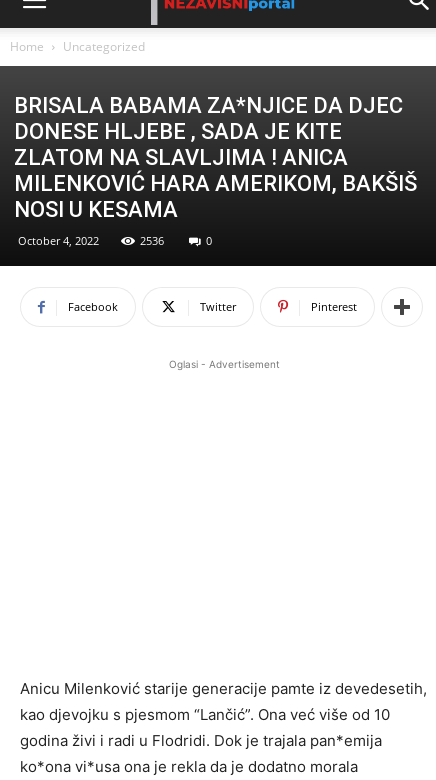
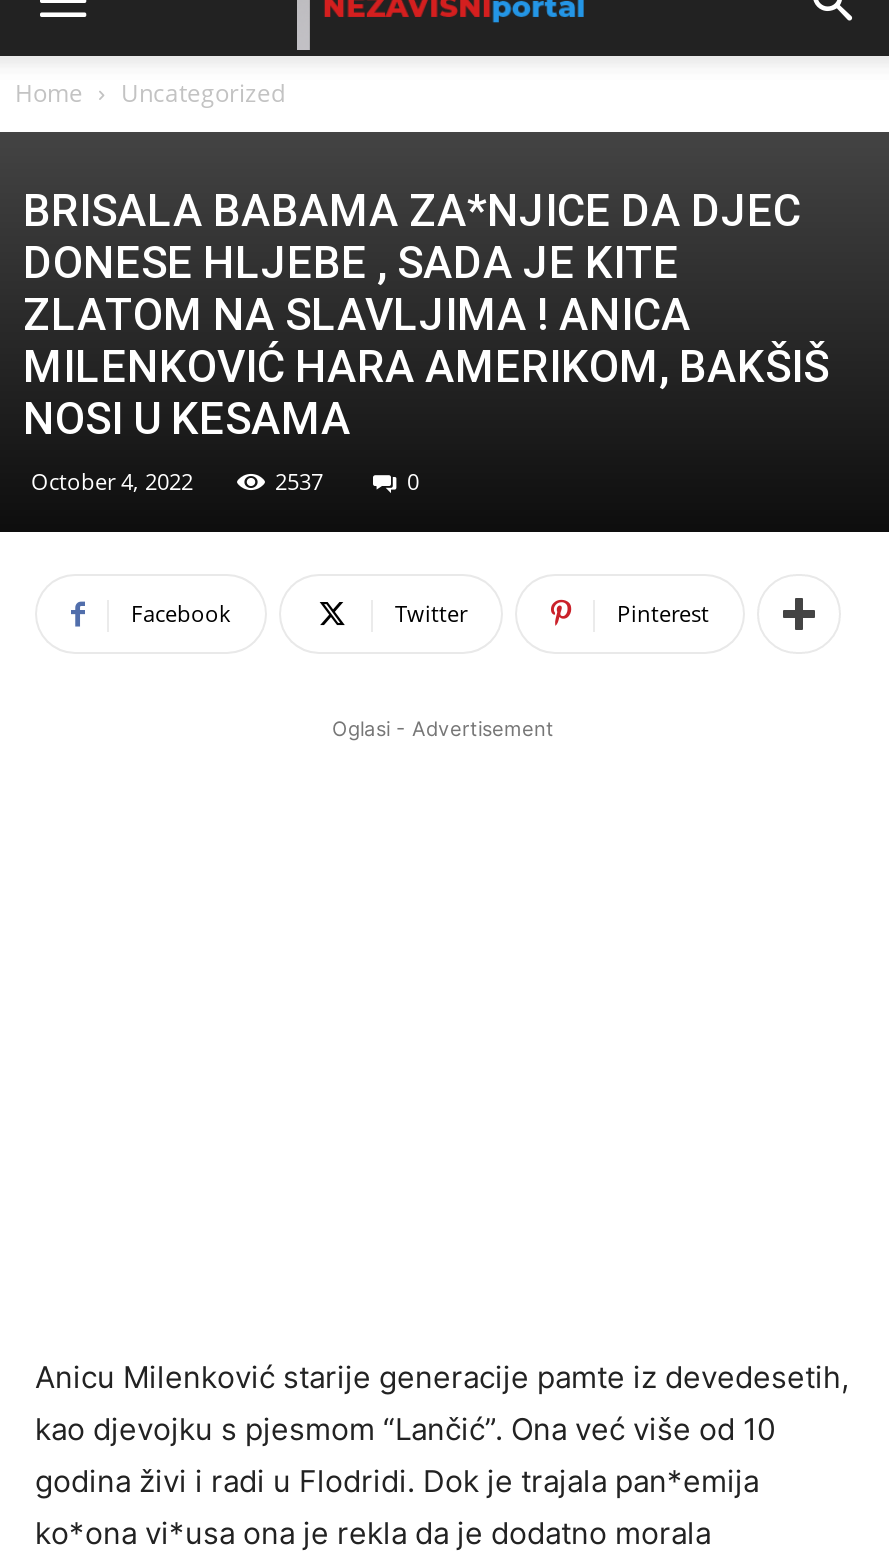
[140,233,164,248] 2536 -> [275,466,323,496] 2537

